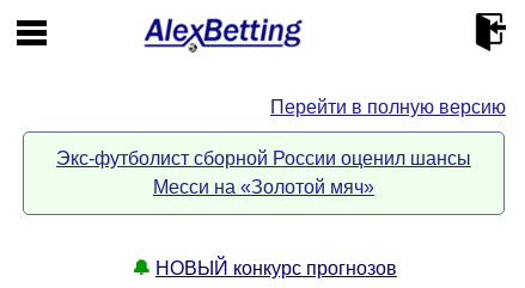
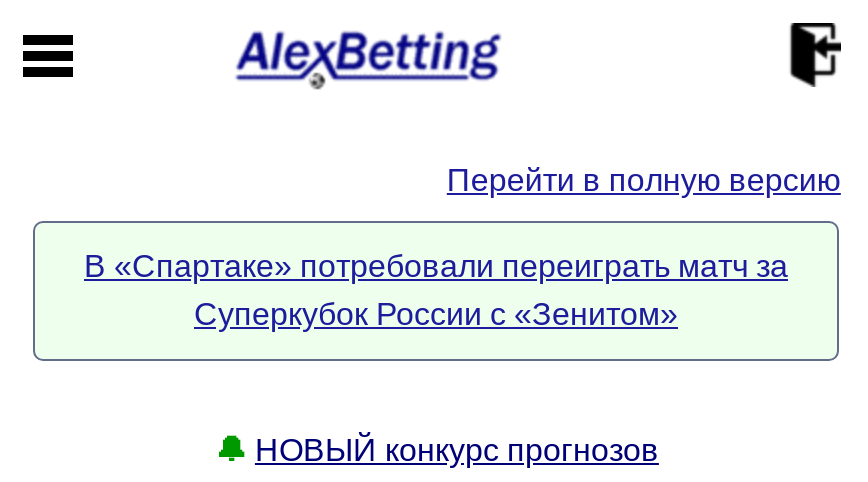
[56,148,471,197] Экс-футболист сборной России оценил шансы | Месси на «Золотой мяч» -> [84,249,788,331] В «Спартаке» потребовали переиграть матч за | Суперкубок России с «Зенитом»

